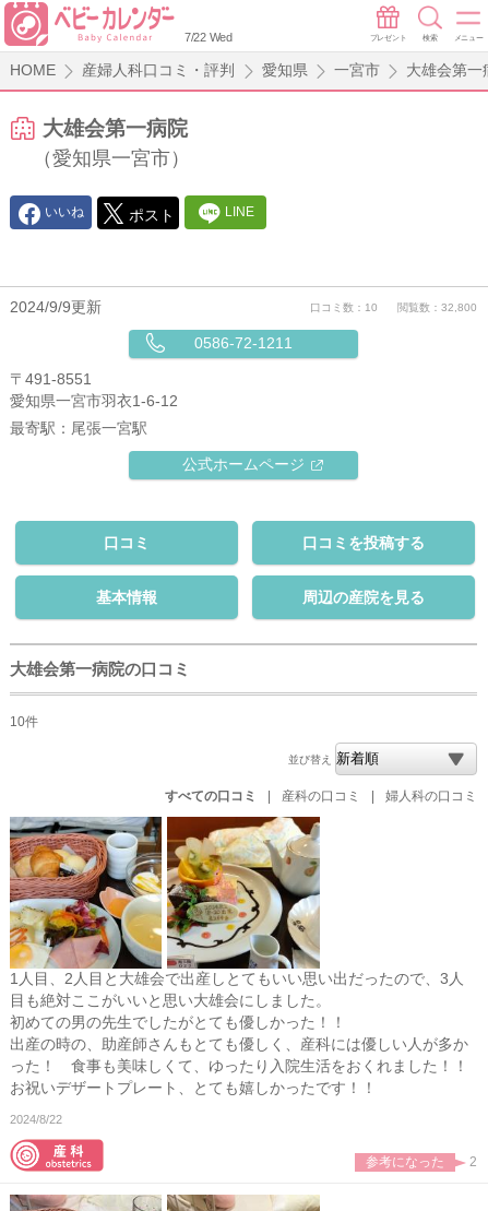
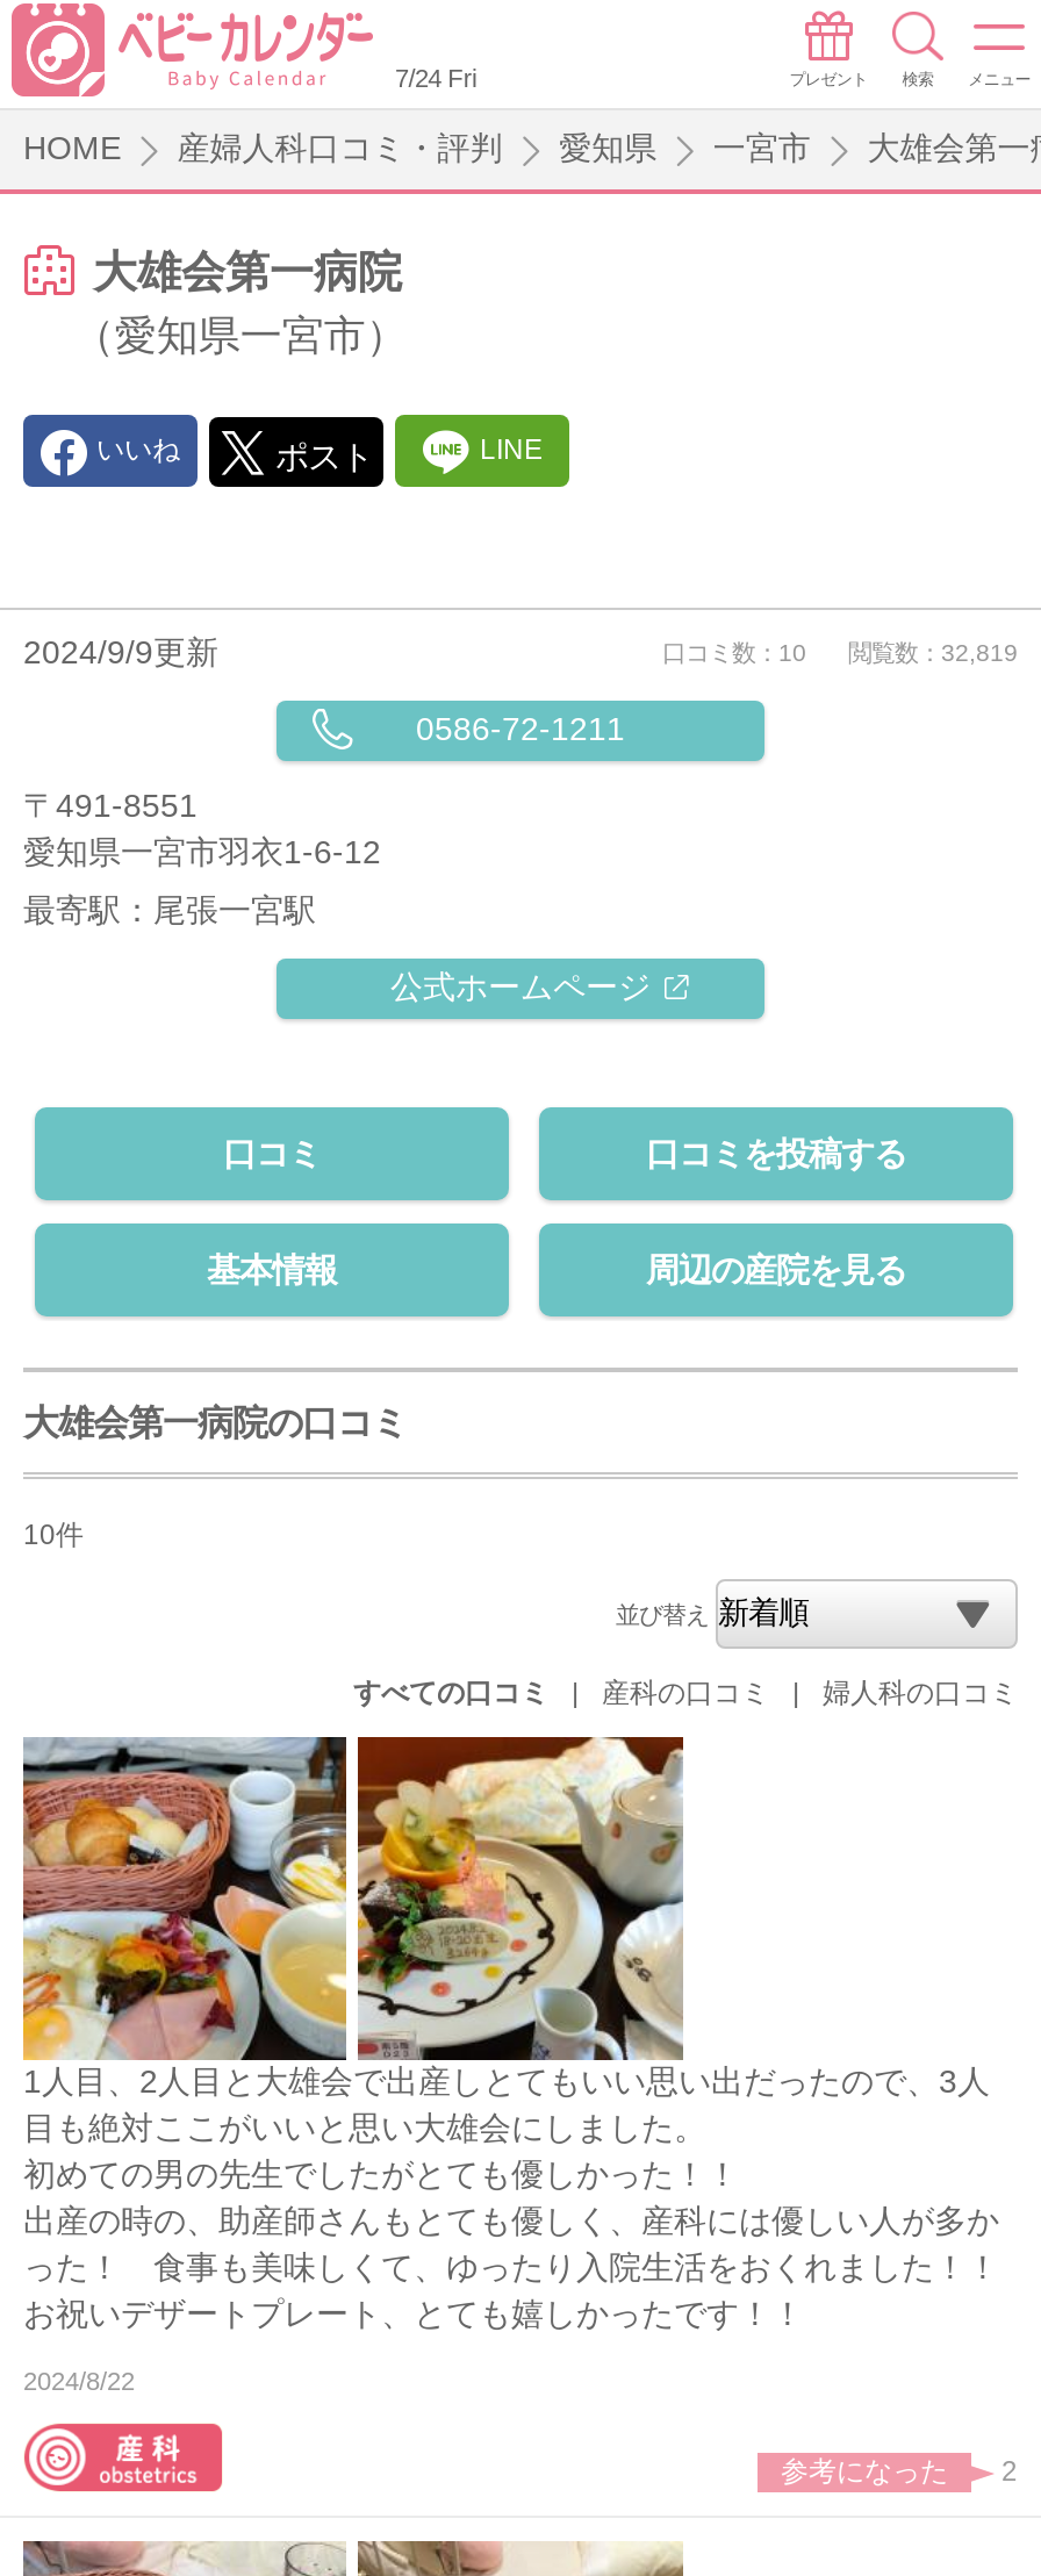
[185,31,232,44] 7/22 Wed -> [395,64,476,92] 7/24 Fri
[310,301,477,313] 口コミ数：10 閲覧数：32,800 -> [662,640,1018,665] 口コミ数：10 閲覧数：32,819

